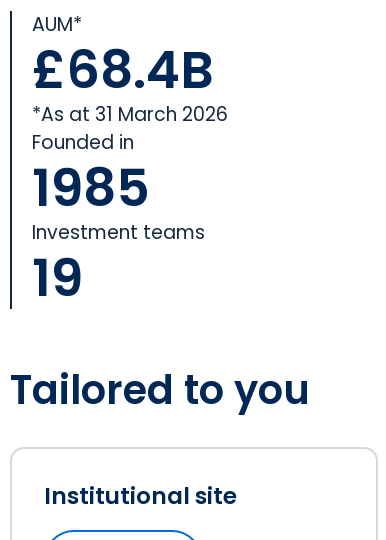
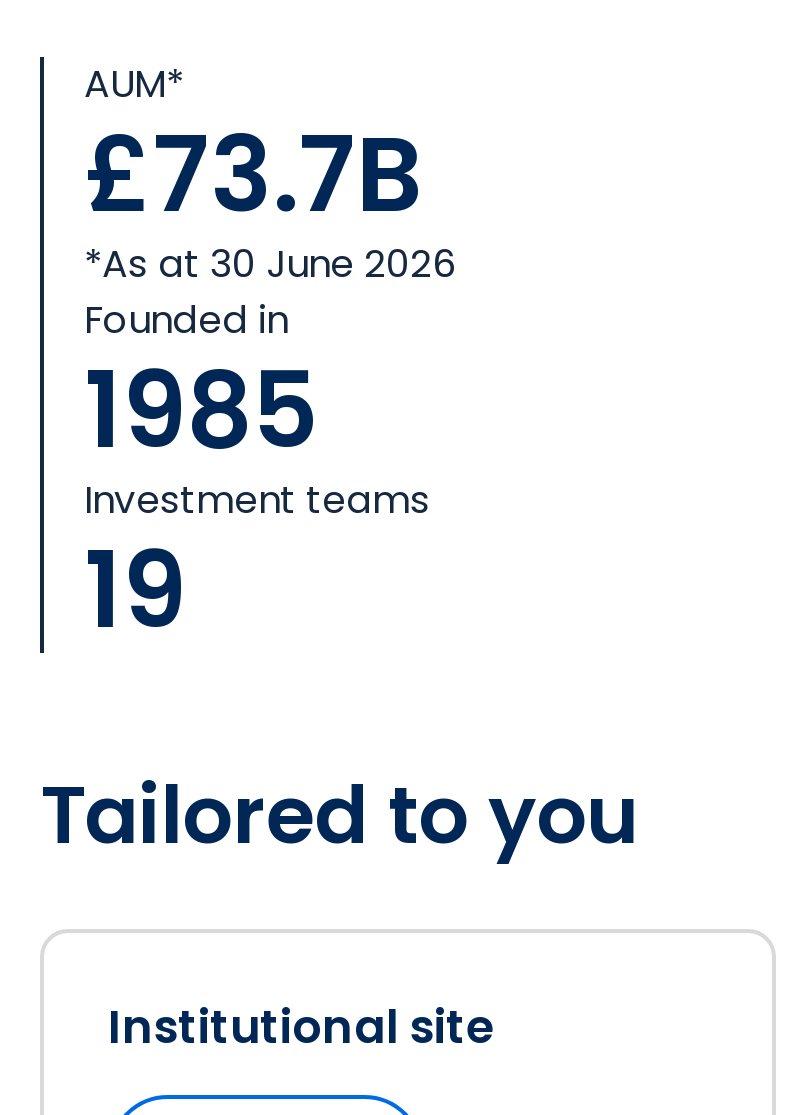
[32,33,228,128] £68.4B | *As at 31 March 2026 -> [84,101,456,291] £73.7B | *As at 30 June 2026

